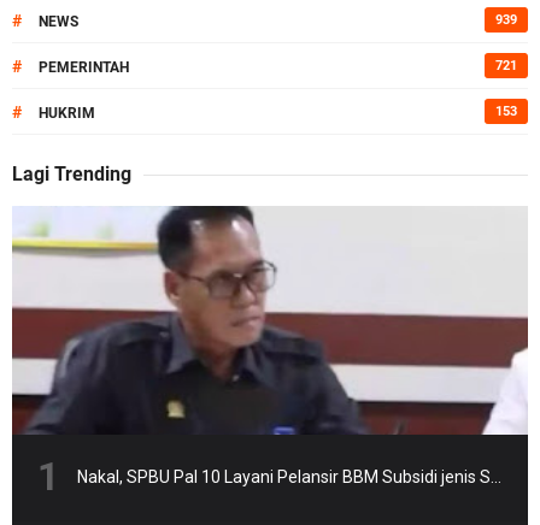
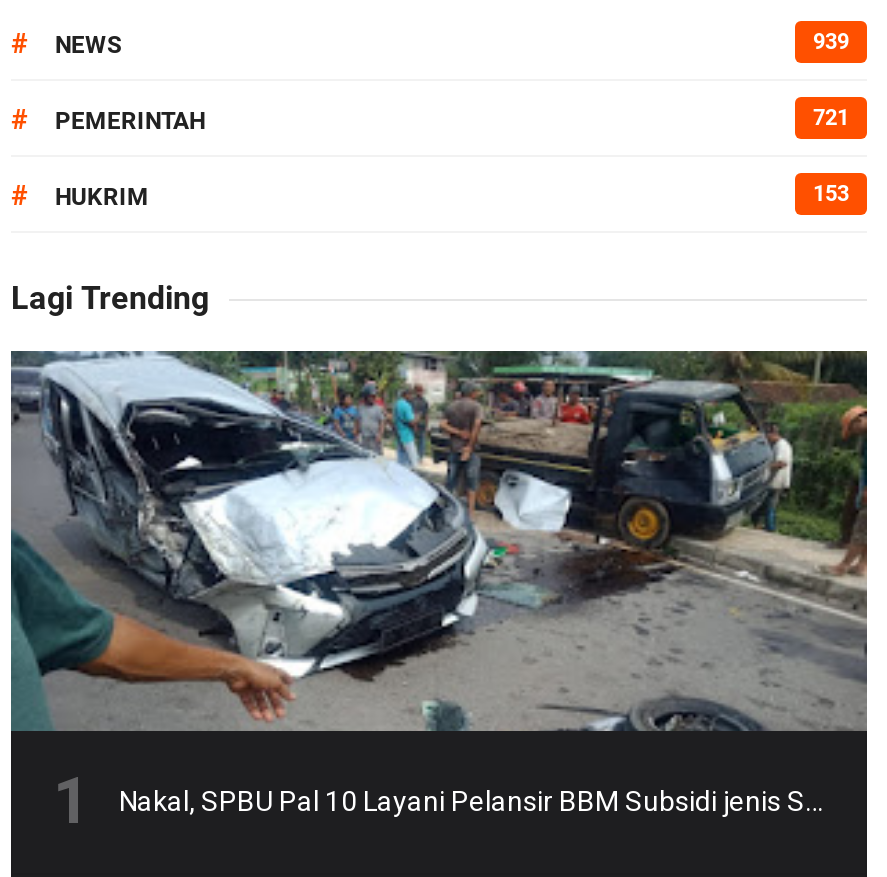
[11,206,528,435] [image] -> [9,349,869,733] [image]

